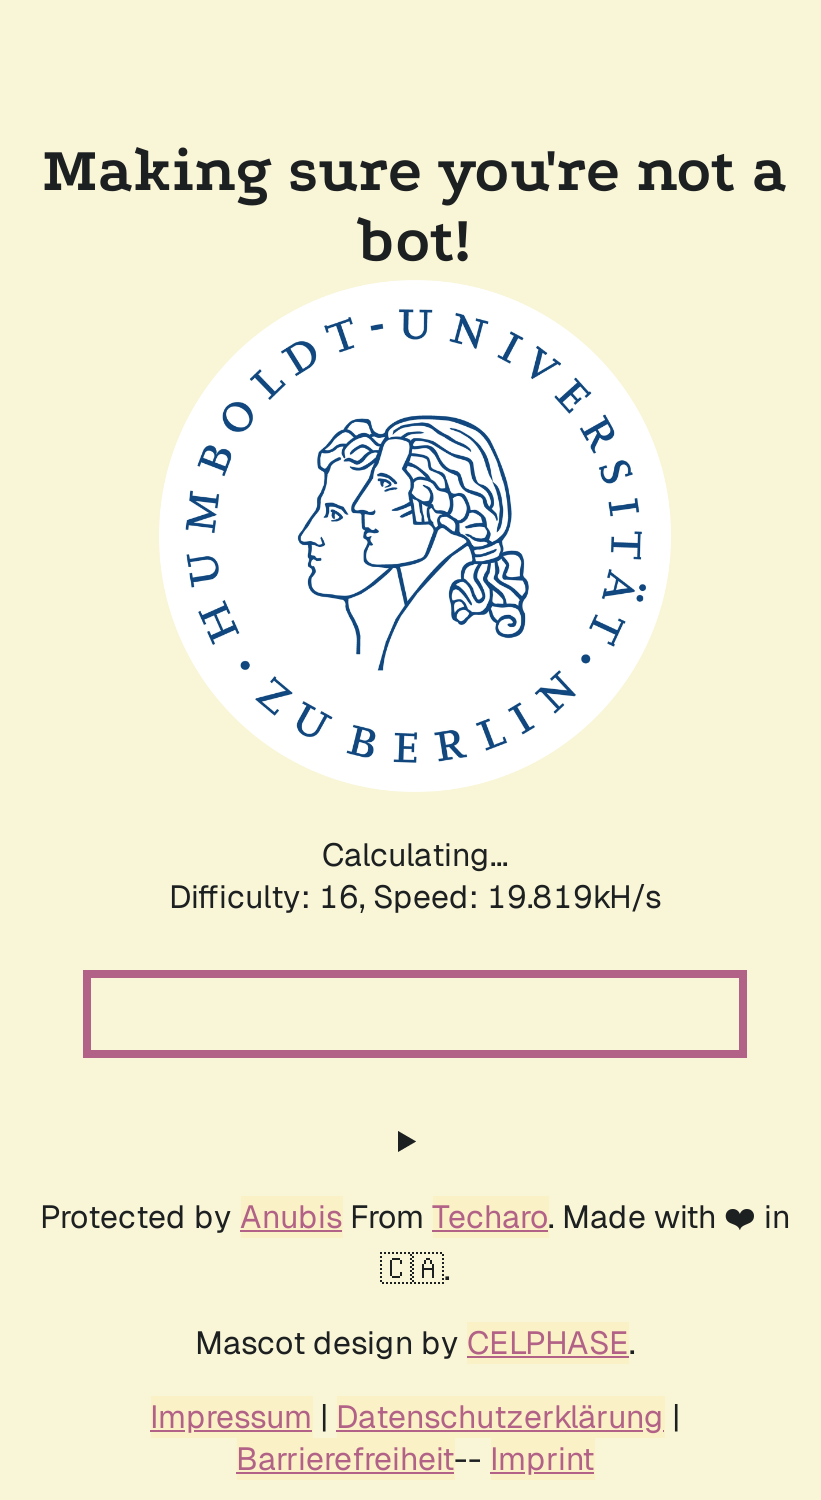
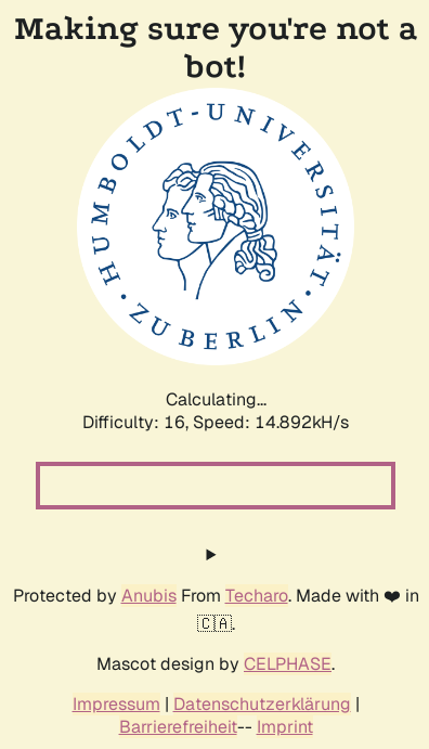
[169,876,661,918] Difficulty: 16, Speed: 19.819kH/s -> [82,411,349,434] Difficulty: 16, Speed: 14.892kH/s

